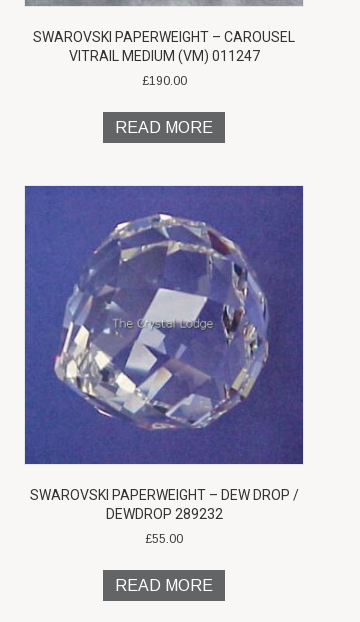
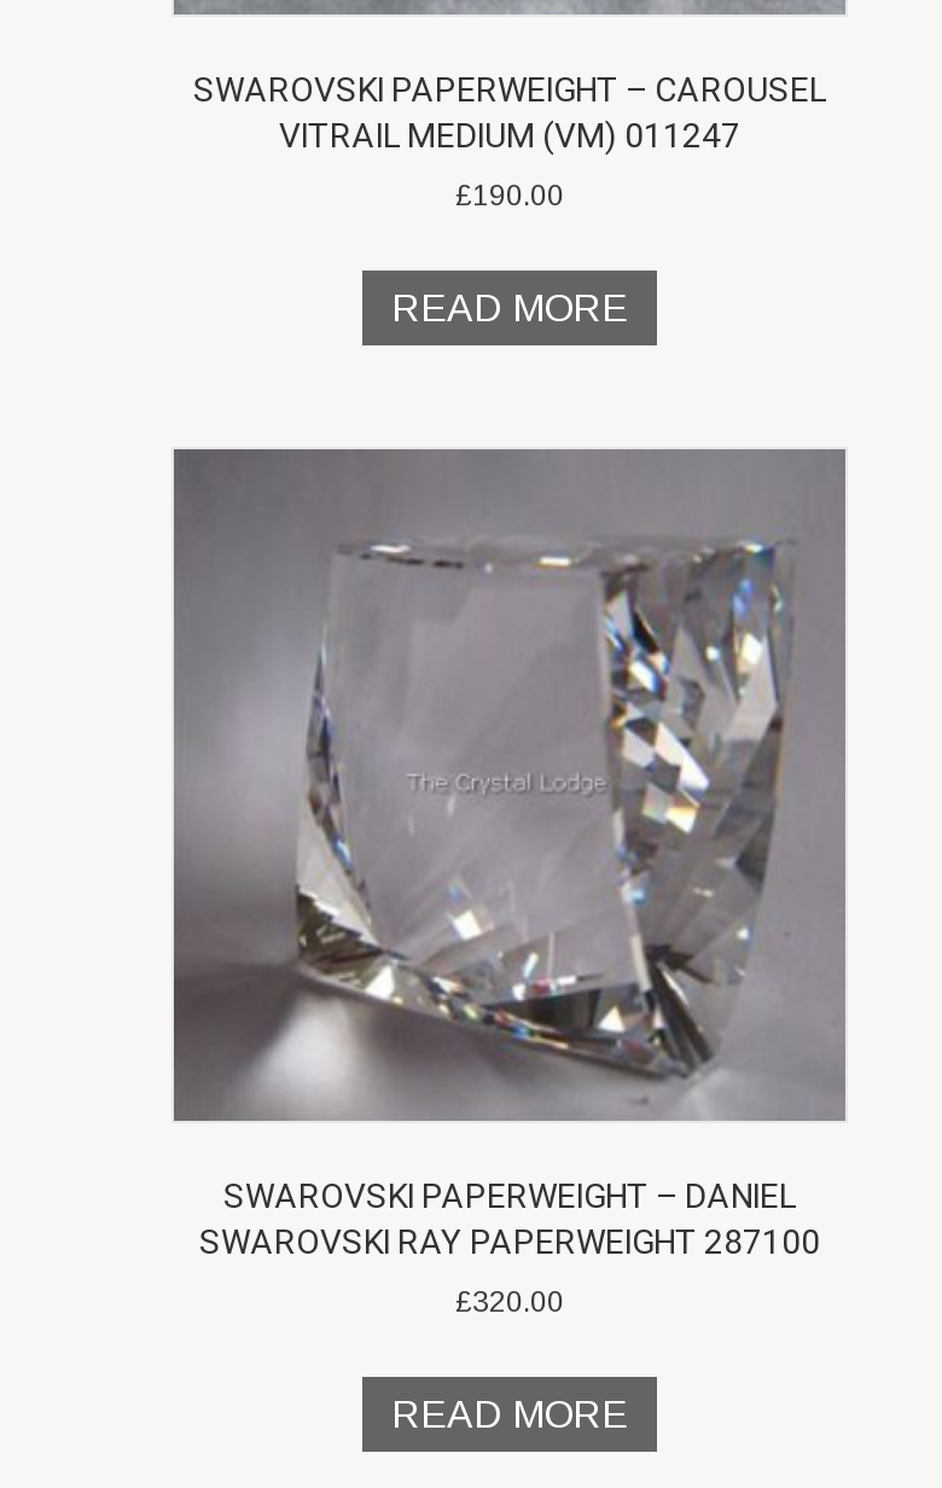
[25,186,304,522] [image] | SWAROVSKI PAPERWEIGHT – DEW DROP / | DEWDROP 289232 -> [174,449,848,1261] [image] | SWAROVSKI PAPERWEIGHT – DANIEL | SWAROVSKI RAY PAPERWEIGHT 287100
[145,532,183,546] £55.00 -> [455,1285,564,1319] £320.00

